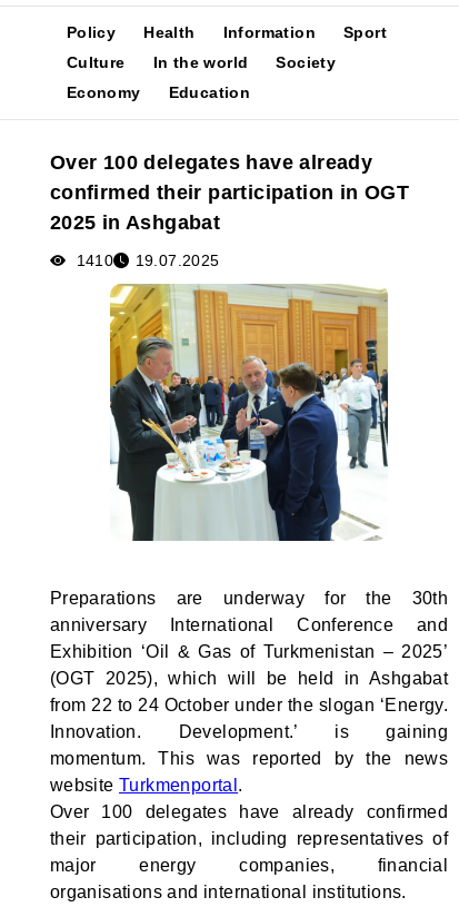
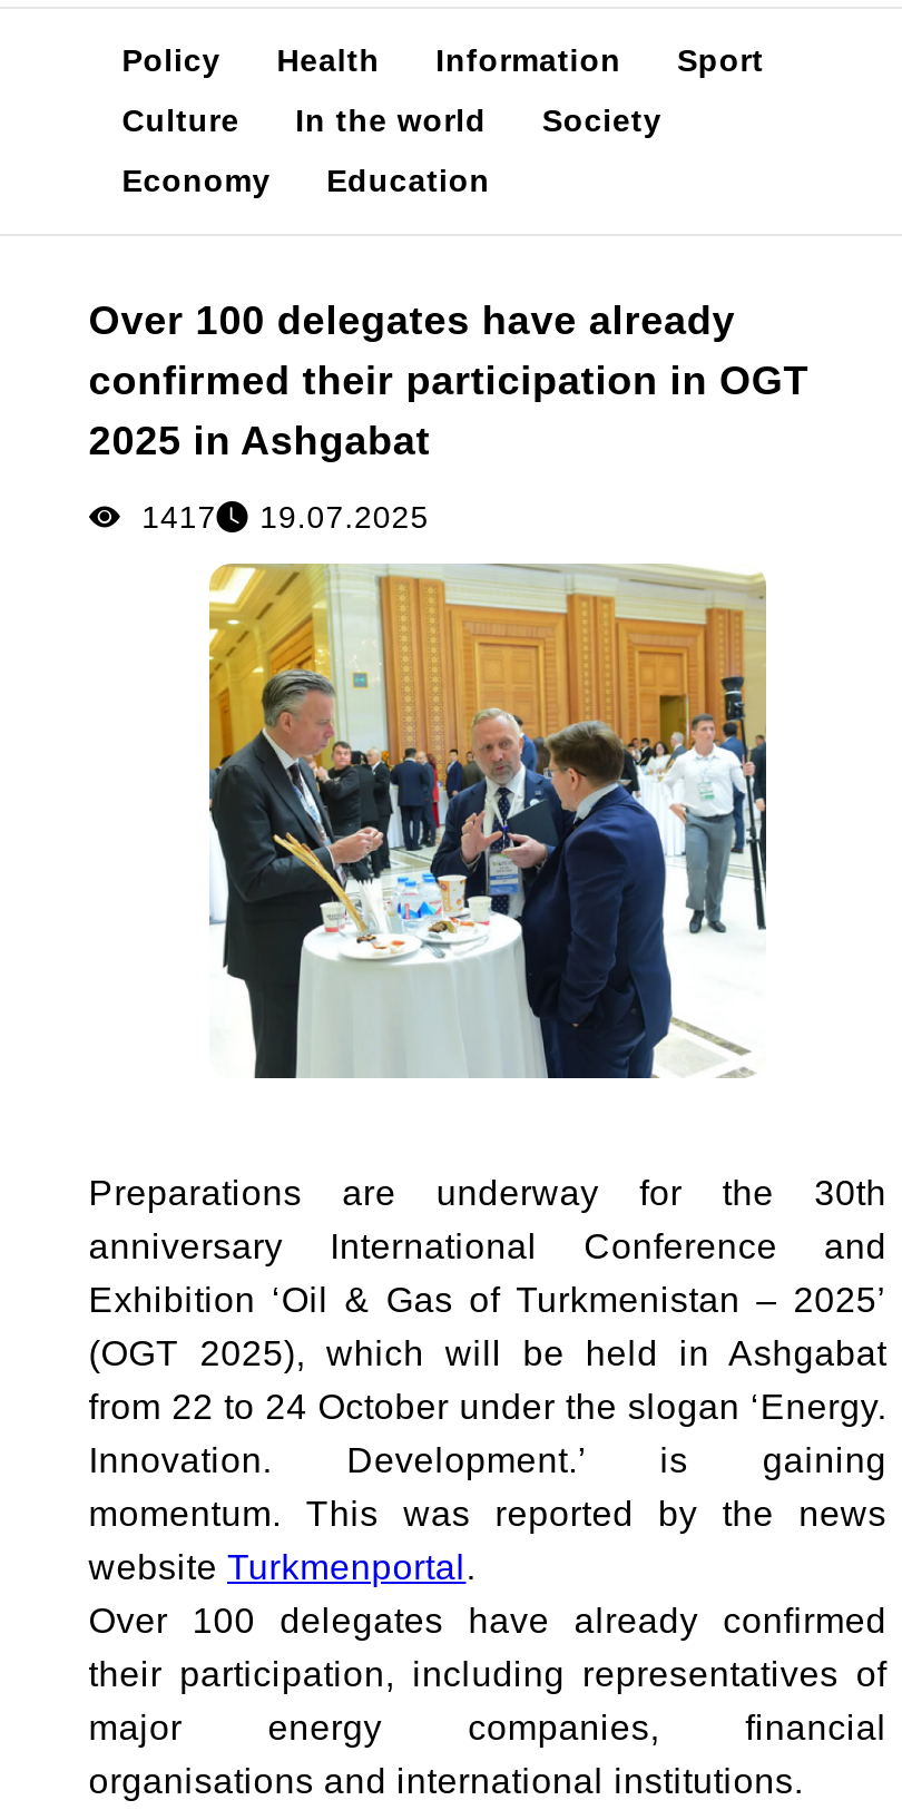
[71,252,220,269] 1410 19.07.2025 -> [132,499,429,535] 1417 19.07.2025

